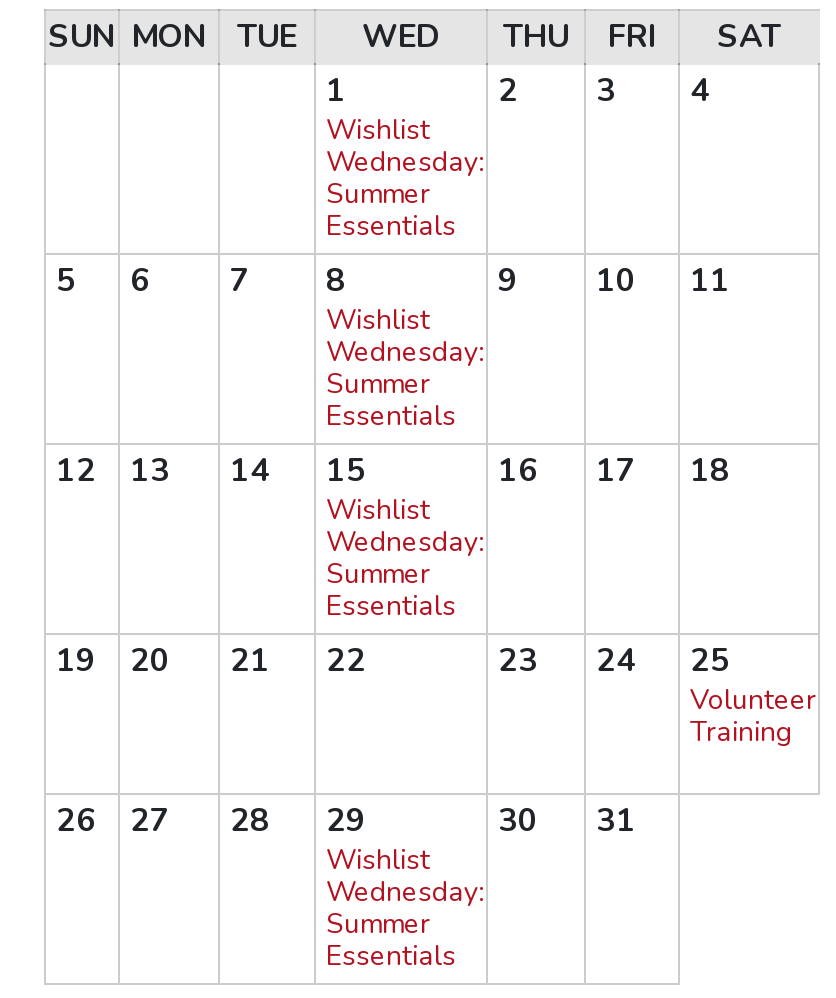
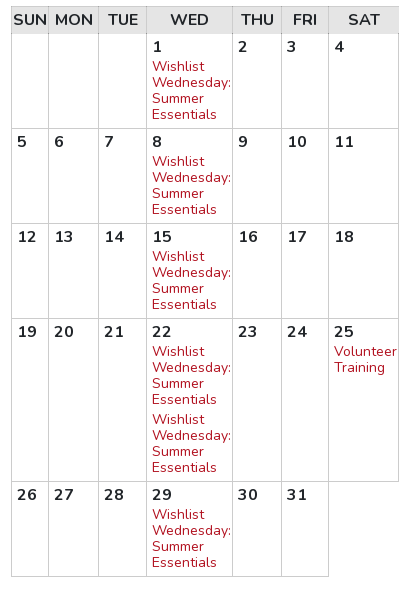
none -> [152,342,231,477] Wishlist | Wednesday: | Summer | Essentials | Wishlist | Wednesday: | Summer | Essentials

